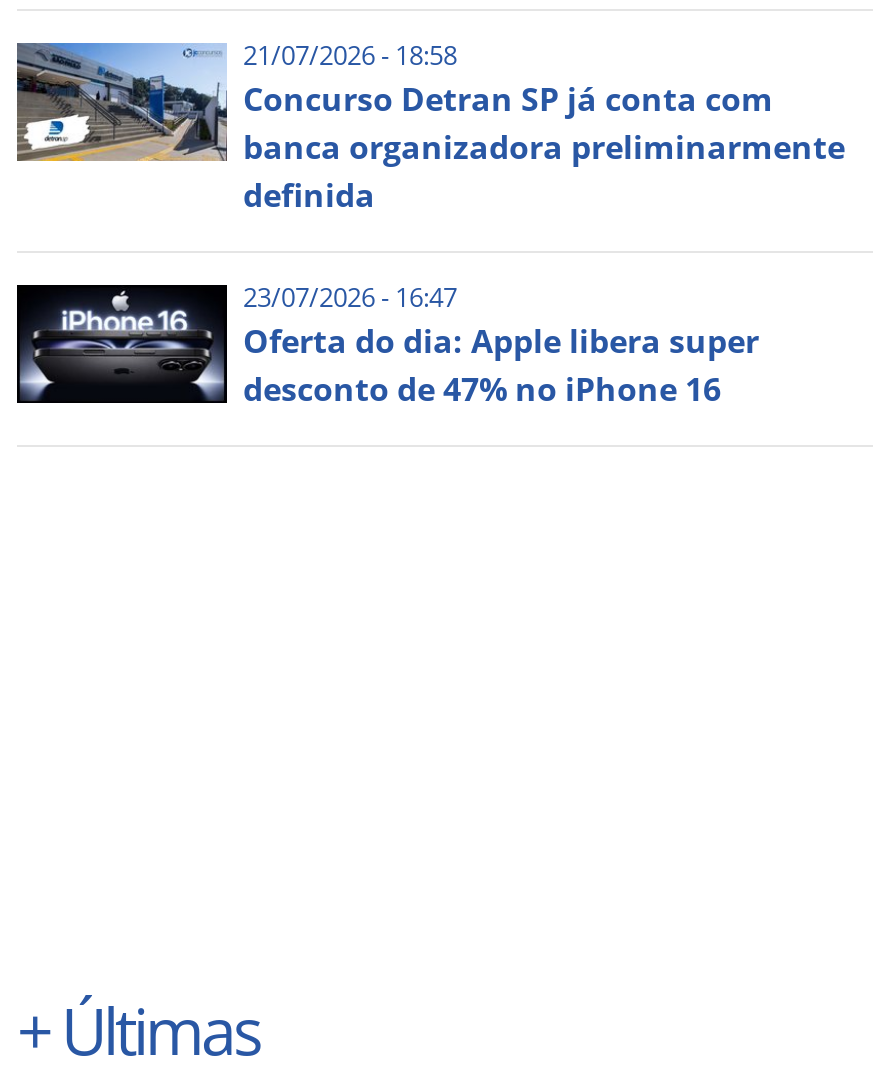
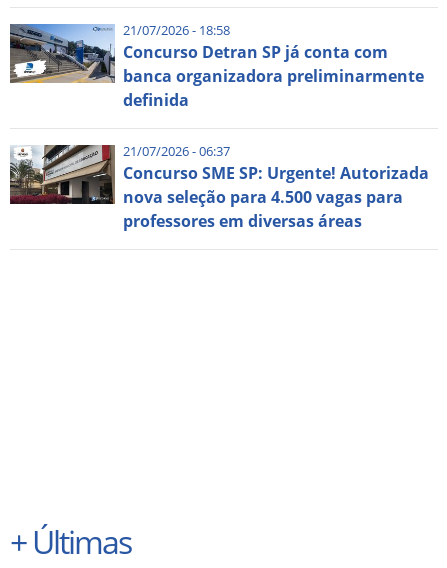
[15,279,759,411] [image] | 23/07/2026 - 16:47 | Oferta do dia: Apple libera super | desconto de 47% no iPhone 16 -> [9,142,429,232] [image] | 21/07/2026 - 06:37 | Concurso SME SP: Urgente! Autorizada | nova seleção para 4.500 vagas para | professores em diversas áreas

